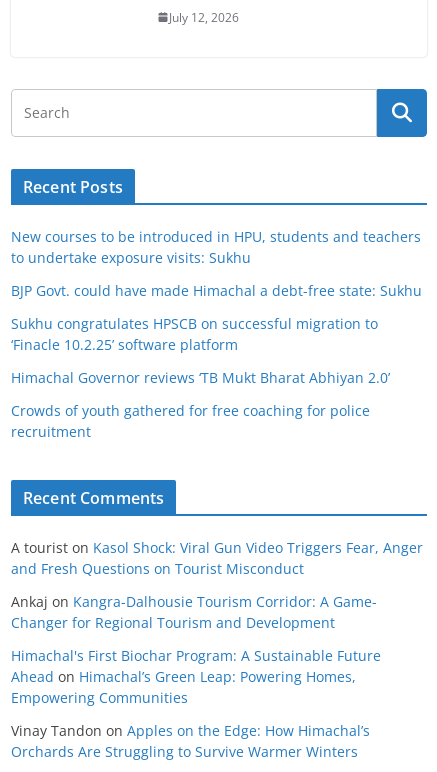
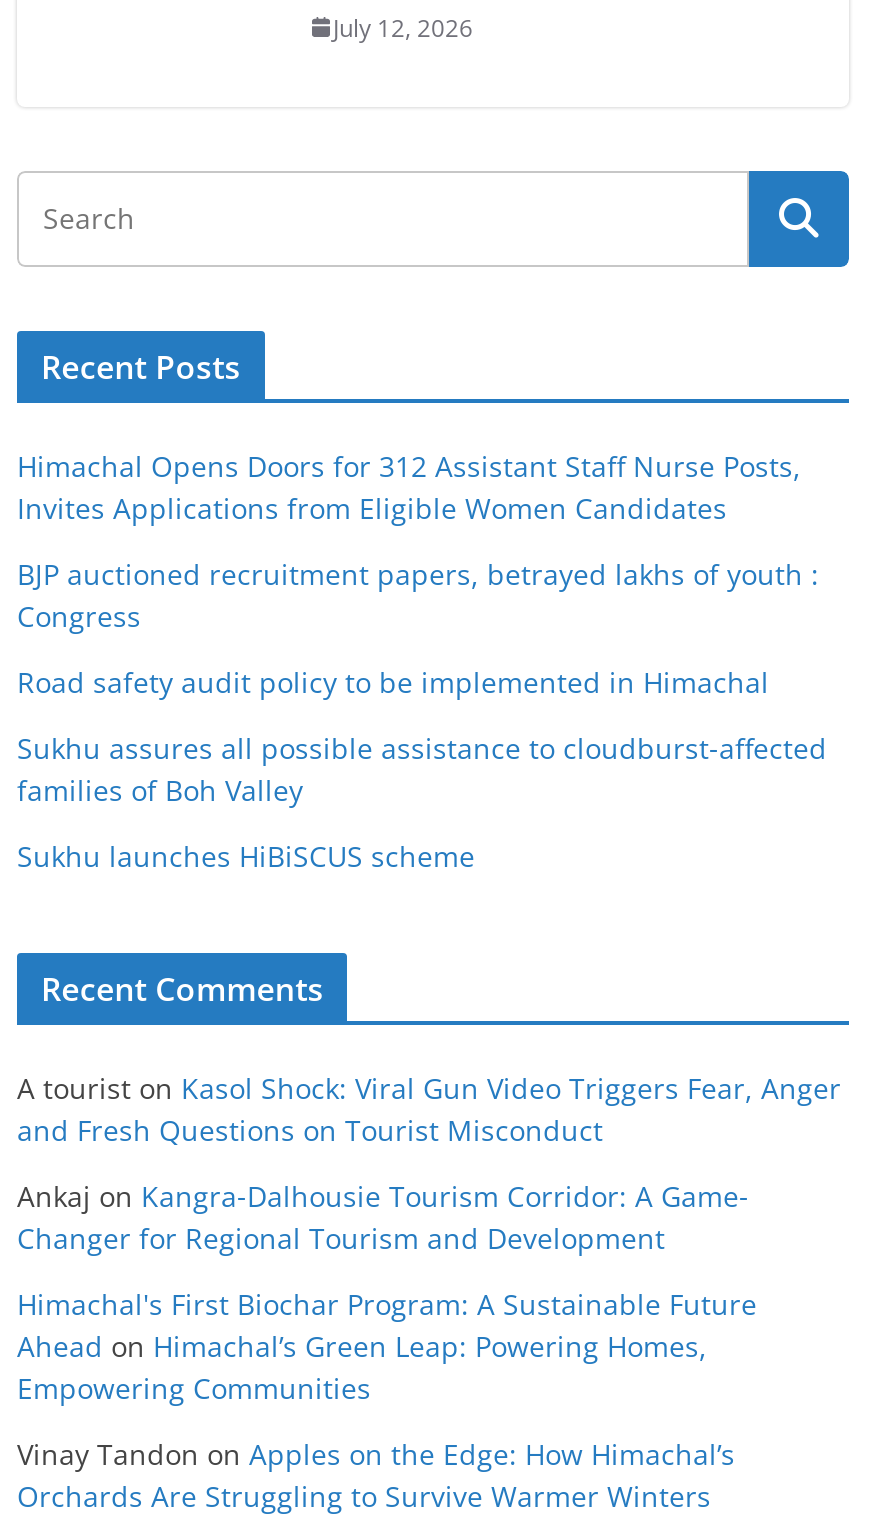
[11,227,421,267] New courses to be introduced in HPU, students and teachers | to undertake exposure visits: Sukhu -> [17,447,801,527] Himachal Opens Doors for 312 Assistant Staff Nurse Posts, | Invites Applications from Eligible Women Candidates
[11,281,422,300] BJP Govt. could have made Himachal a debt-free state: Sukhu -> [17,555,819,635] BJP auctioned recruitment papers, betrayed lakhs of youth : | Congress
[11,314,378,354] Sukhu congratulates HPSCB on successful migration to | ‘Finacle 10.2.25’ software platform -> [17,663,769,701] Road safety audit policy to be implemented in Himachal
[11,368,390,387] Himachal Governor reviews ‘TB Mukt Bharat Abhiyan 2.0’ -> [17,729,827,809] Sukhu assures all possible assistance to cloudburst-affected | families of Boh Valley
[11,401,370,441] Crowds of youth gathered for free coaching for police | recruitment -> [17,837,475,875] Sukhu launches HiBiSCUS scheme

